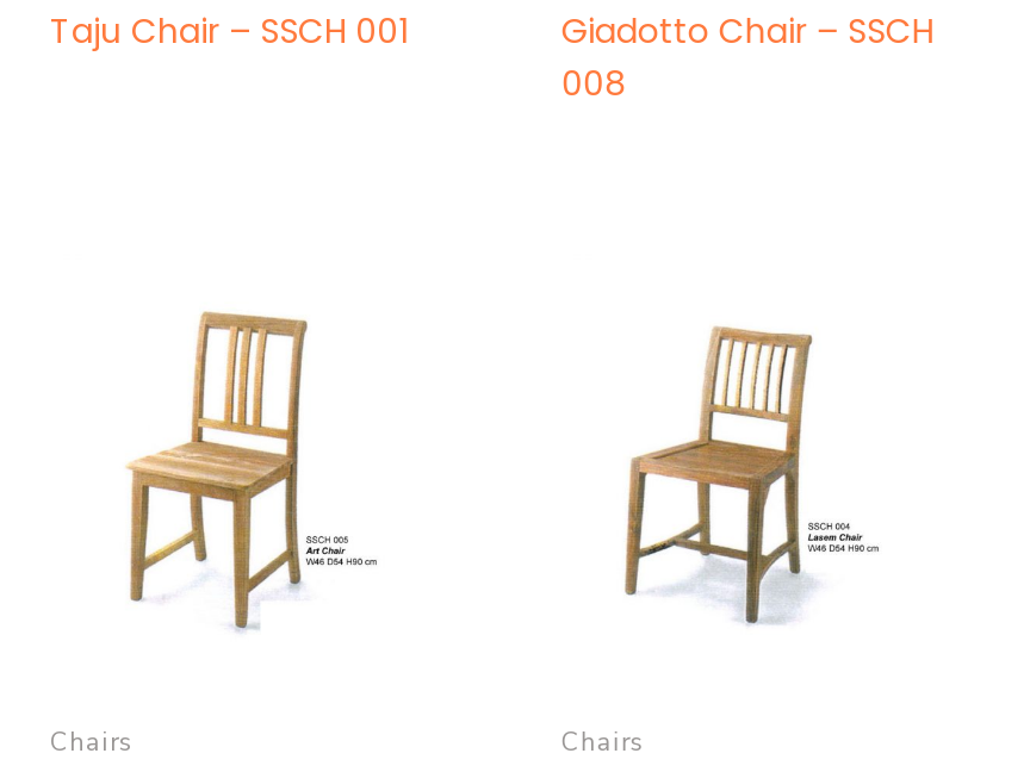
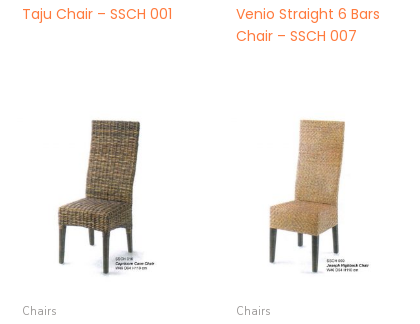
[561,9,933,109] Giadotto Chair – SSCH | 008 -> [236,4,380,46] Venio Straight 6 Bars | Chair – SSCH 007
[124,286,379,655] [image] -> [55,119,158,276] [image]
[622,284,880,650] [image] -> [263,118,369,274] [image]

